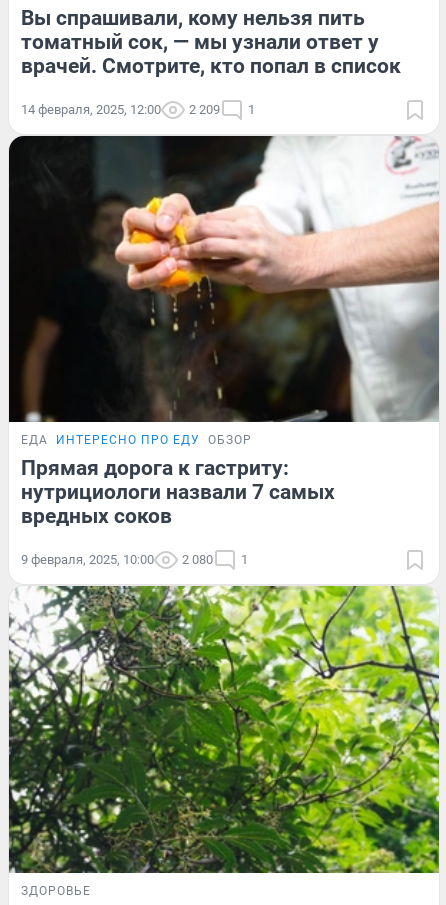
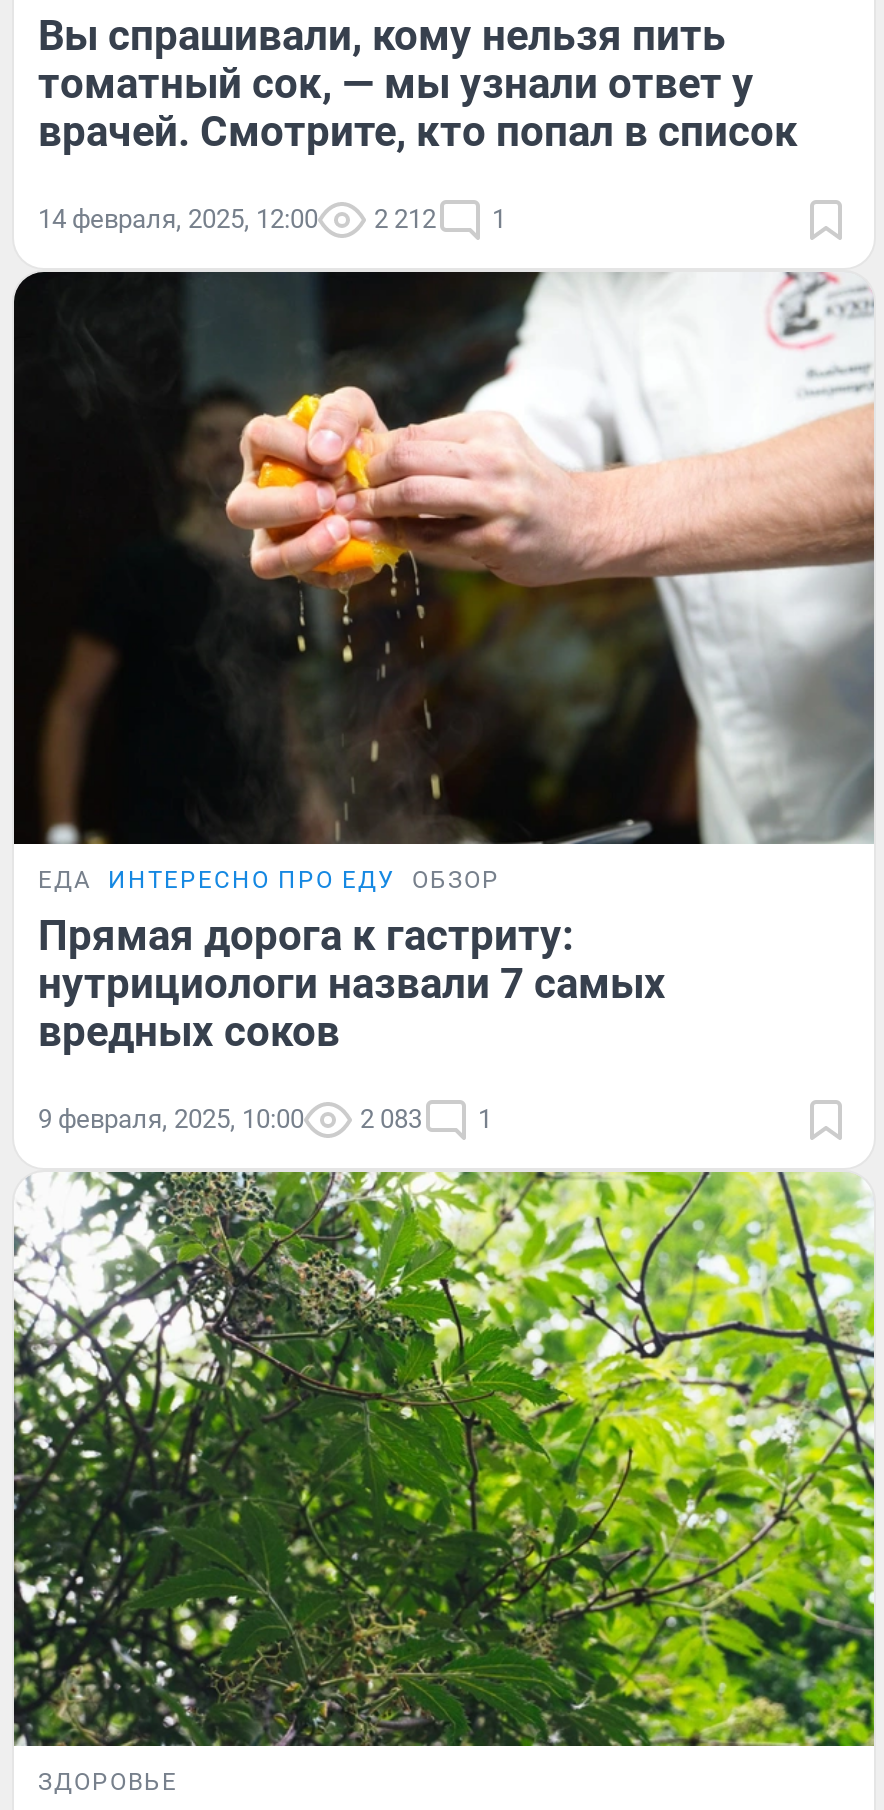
[21,102,255,117] 14 февраля, 2025, 12:00 2 209 1 -> [38,203,506,233] 14 февраля, 2025, 12:00 2 212 1
[21,552,248,567] 9 февраля, 2025, 10:00 2 080 1 -> [38,1105,492,1135] 9 февраля, 2025, 10:00 2 083 1

